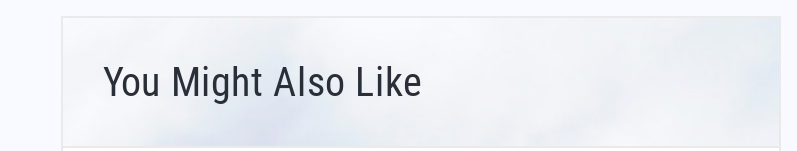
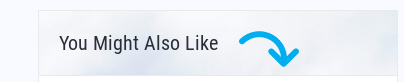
none -> [238,30,300,68] [image]

